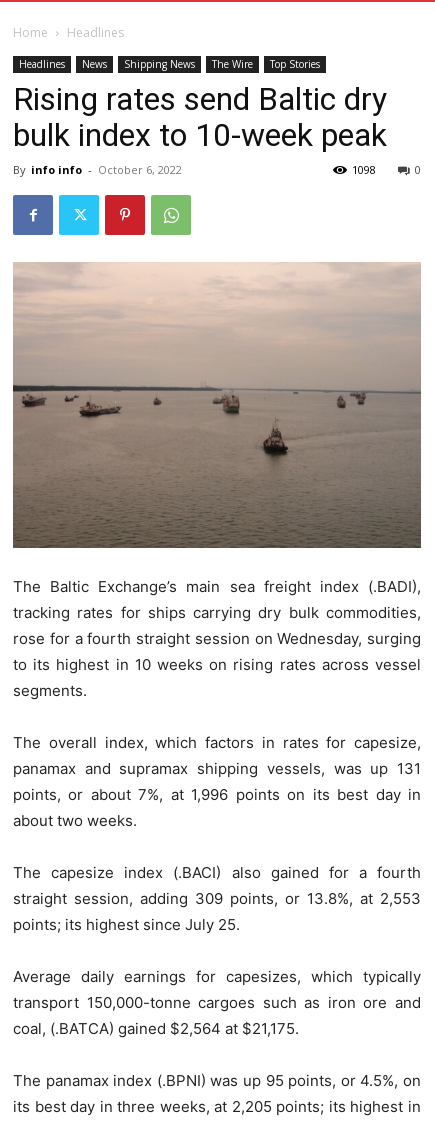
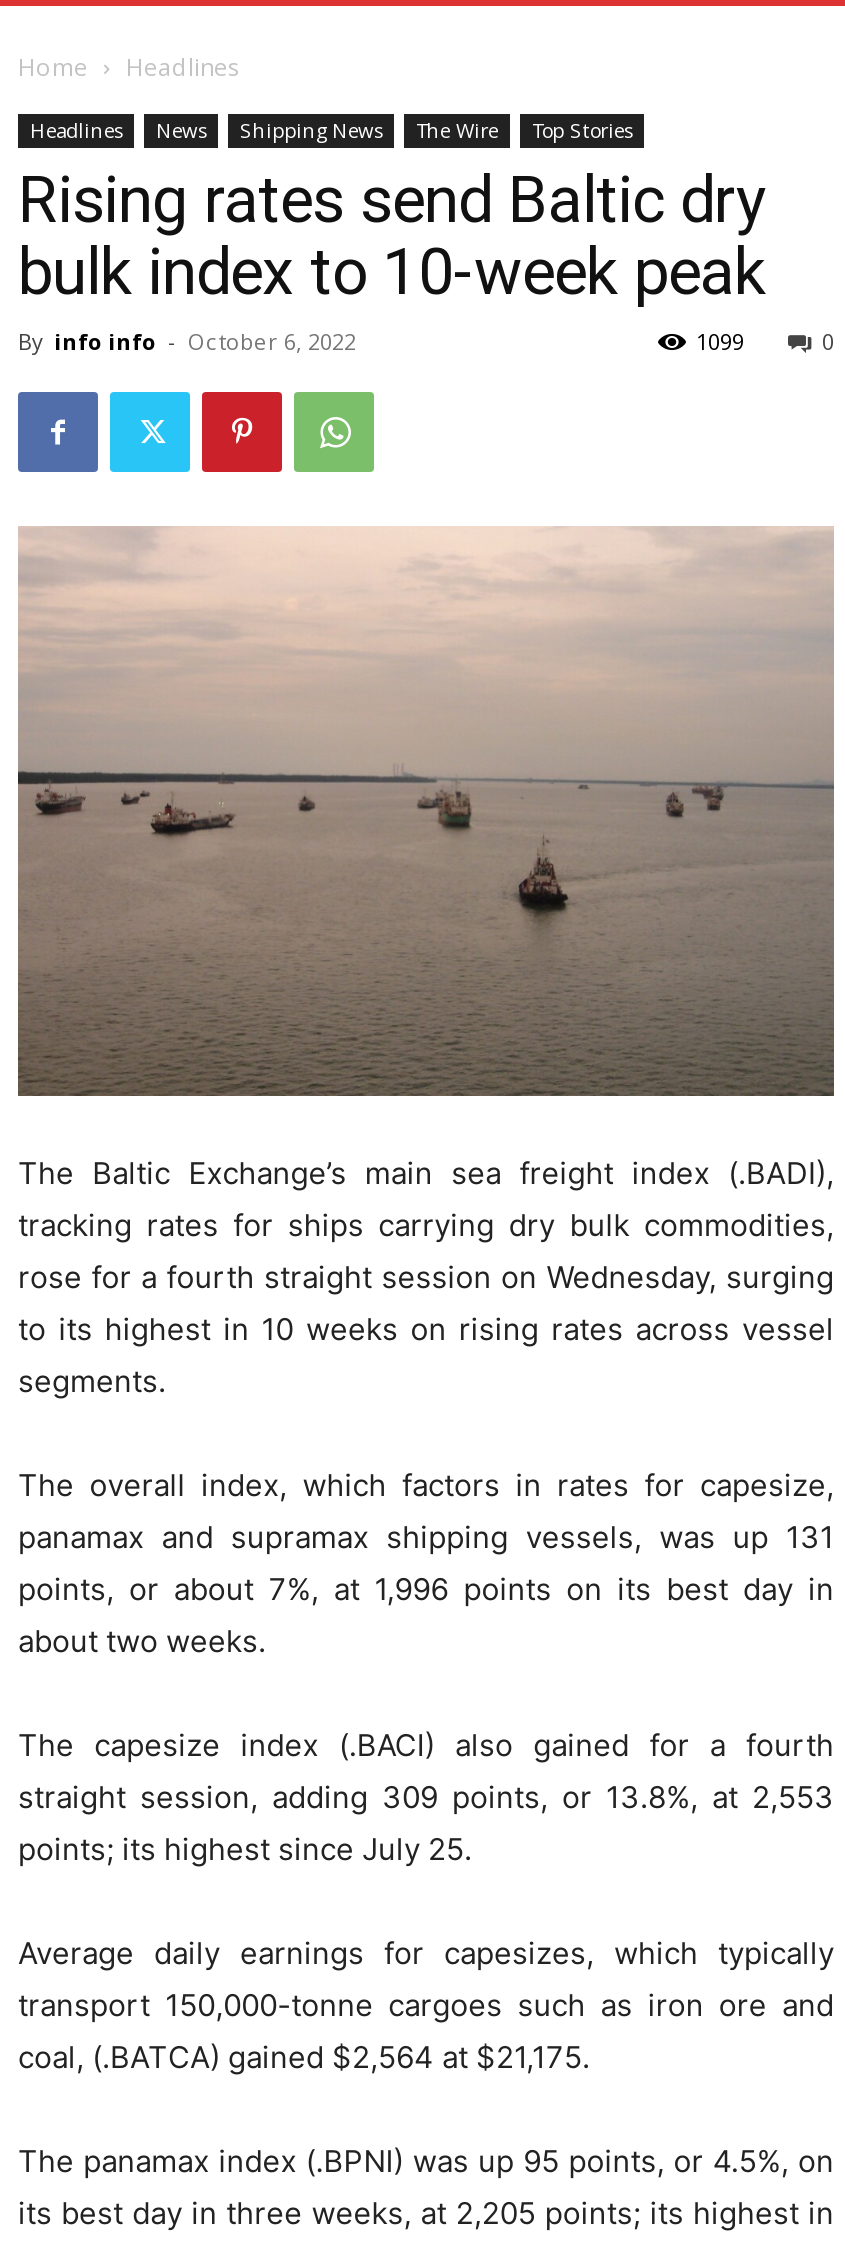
[352,162,376,177] 1098 -> [696,326,744,356] 1099

